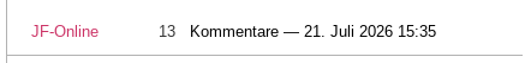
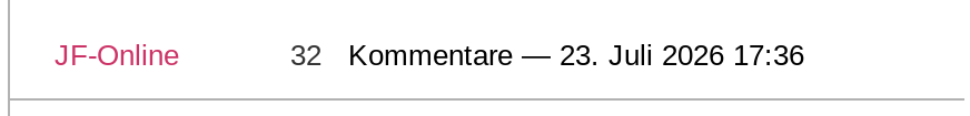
[154,22,175,40] 13 -> [281,38,321,72] 32
[190,22,436,40] Kommentare — 21. Juli 2026 15:35 -> [348,38,804,72] Kommentare — 23. Juli 2026 17:36

